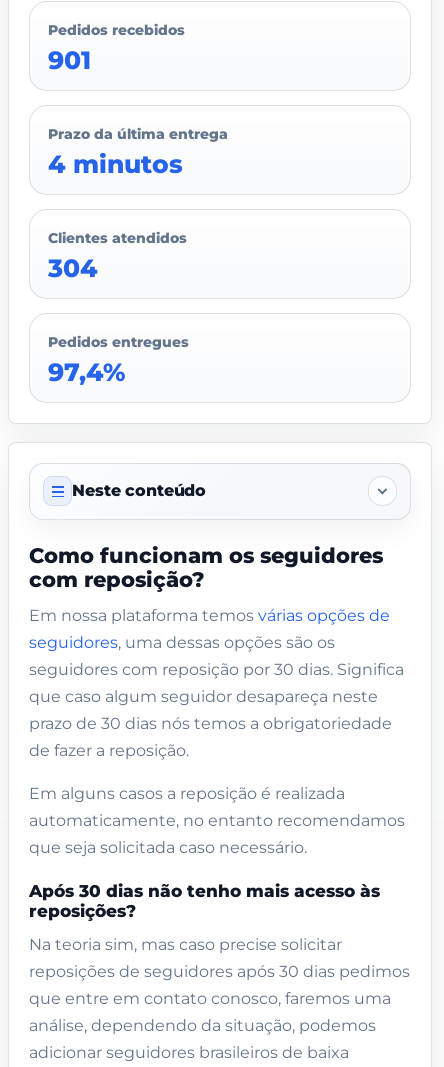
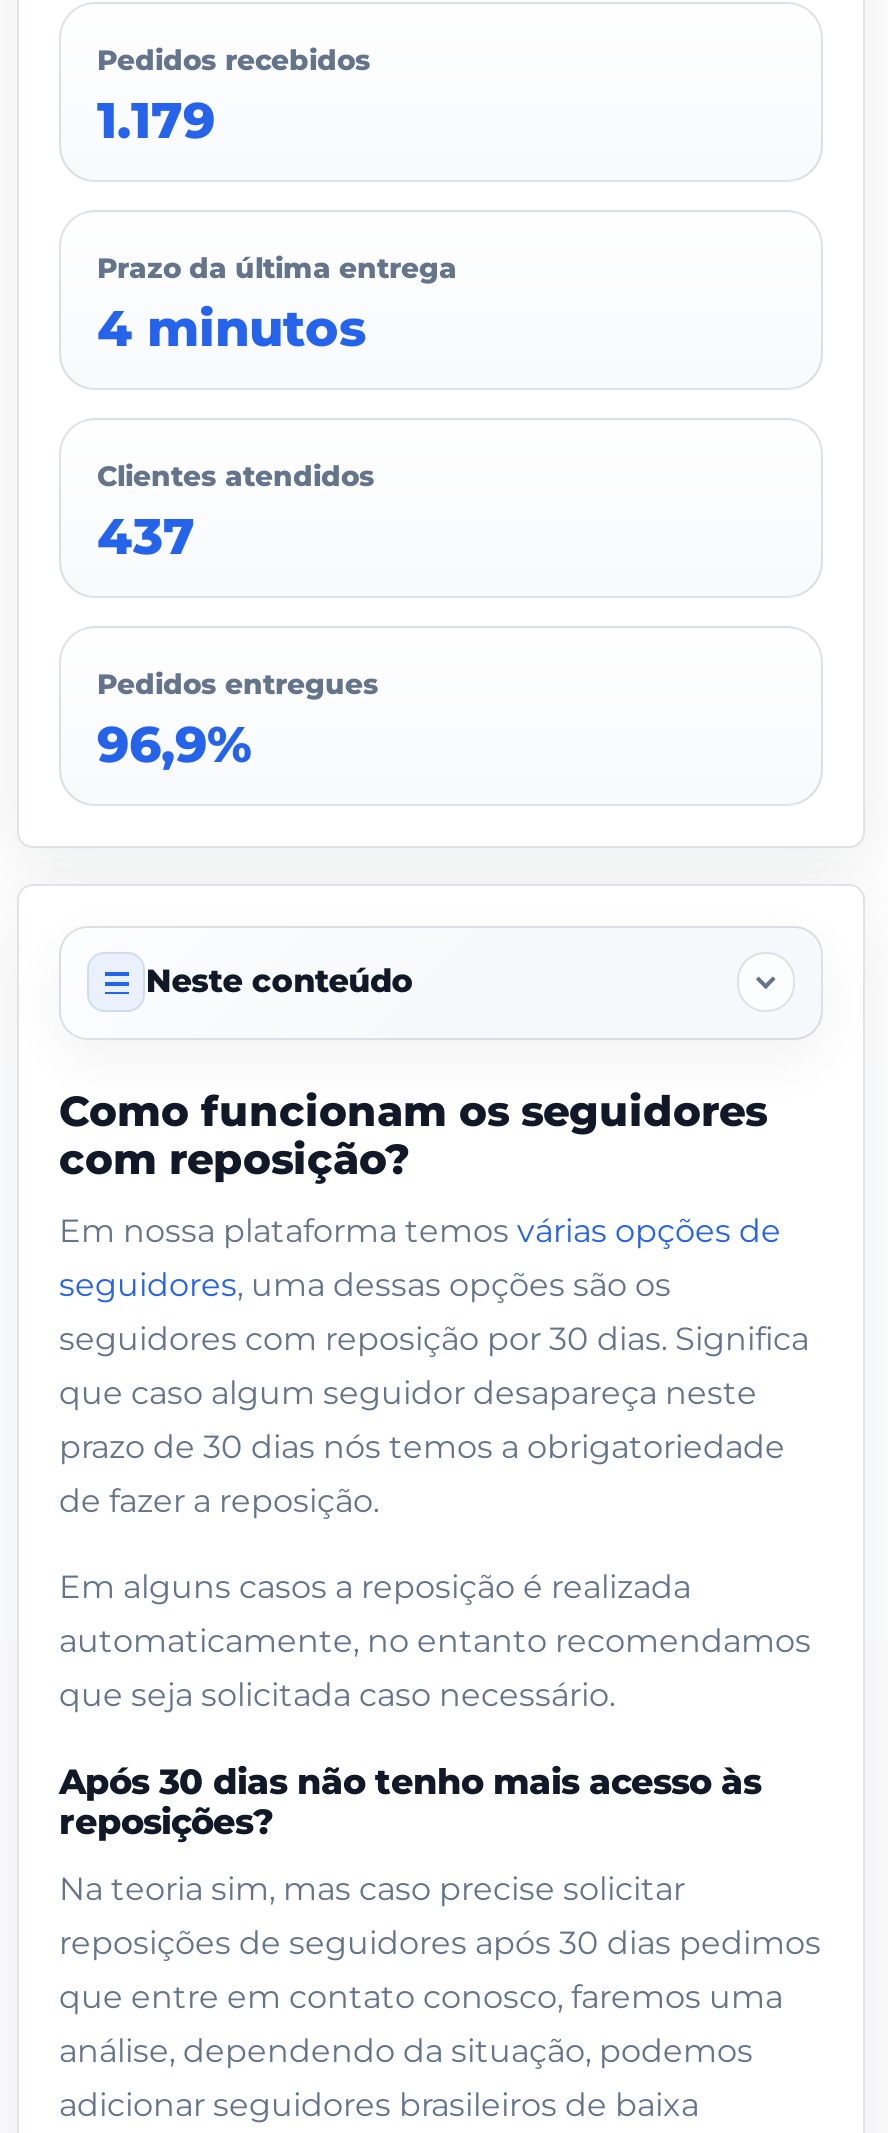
[48,45,91,75] 901 -> [97,90,215,150] 1.179
[48,253,98,283] 304 -> [97,506,195,566] 437
[48,357,125,387] 97,4% -> [97,714,251,774] 96,9%

